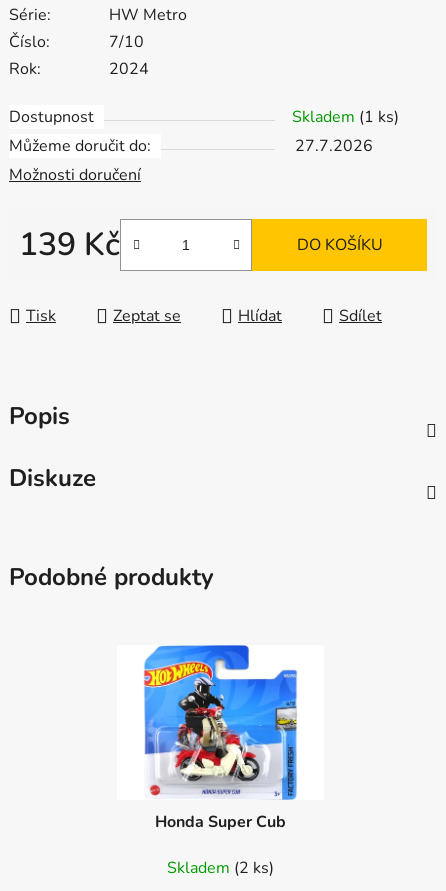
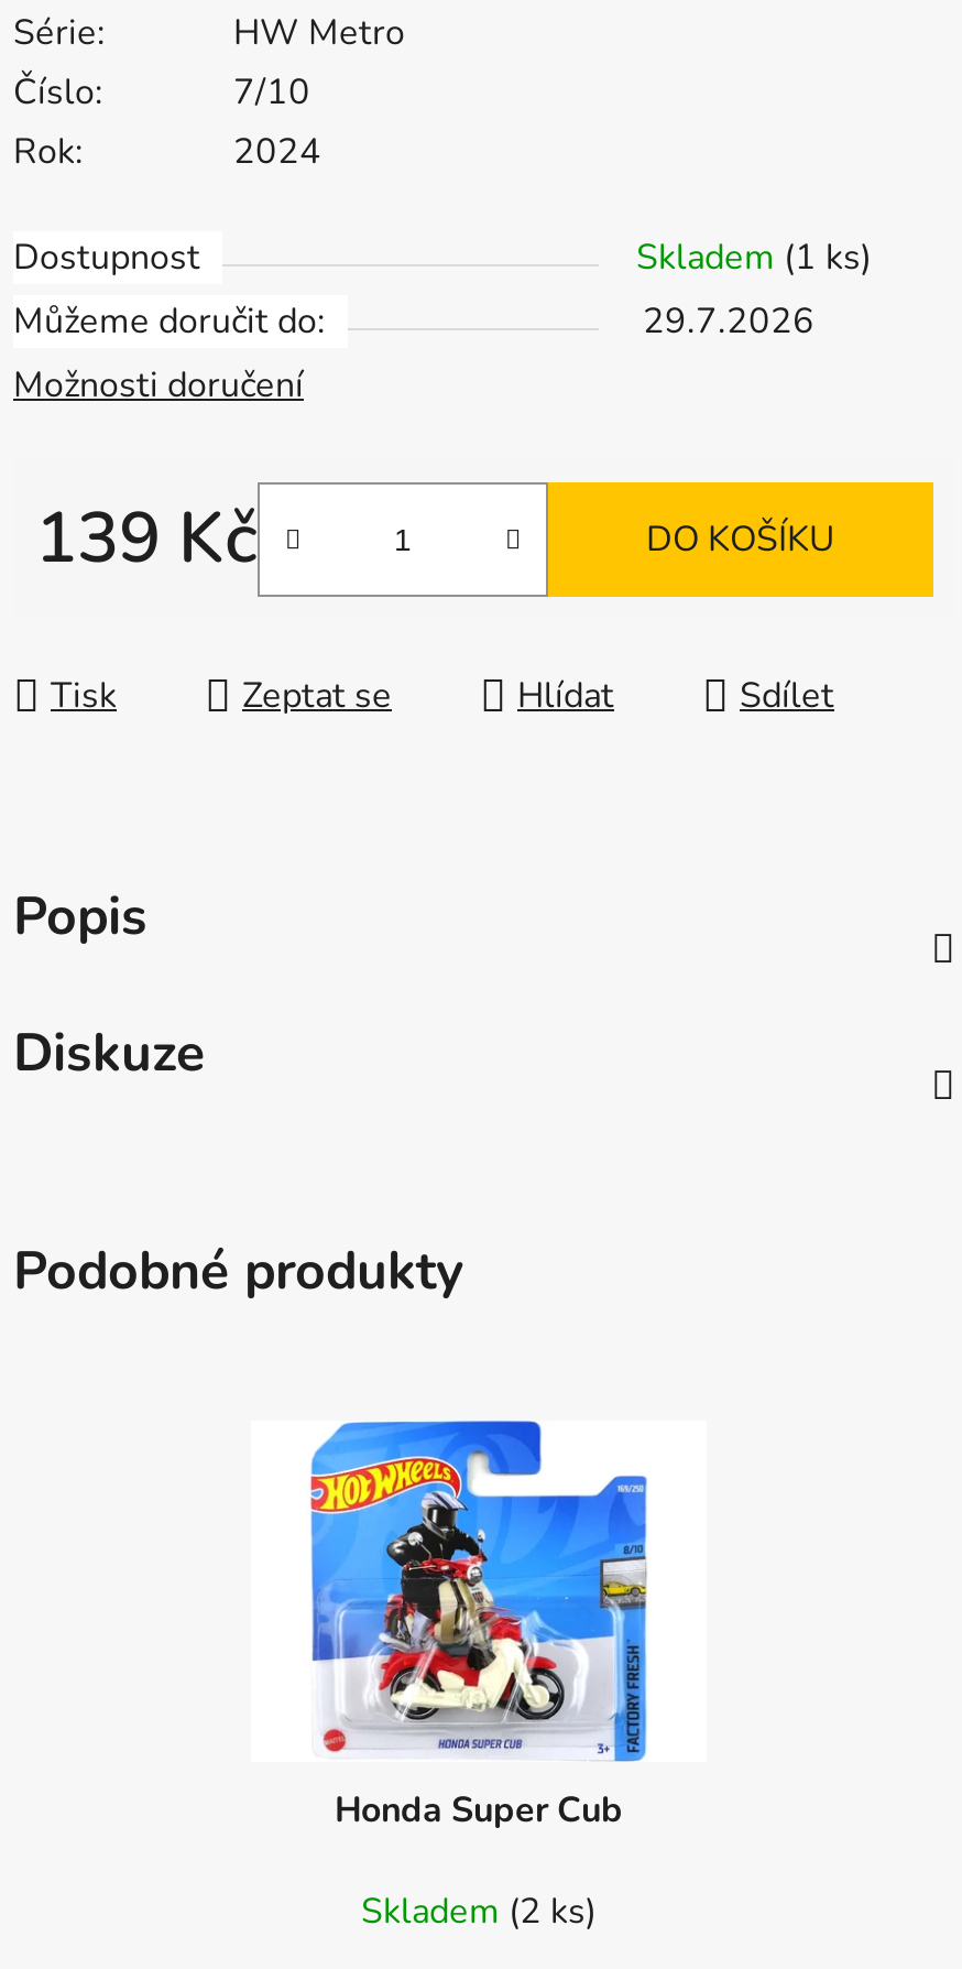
[295,135,373,157] 27.7.2026 -> [643,298,815,346] 29.7.2026

